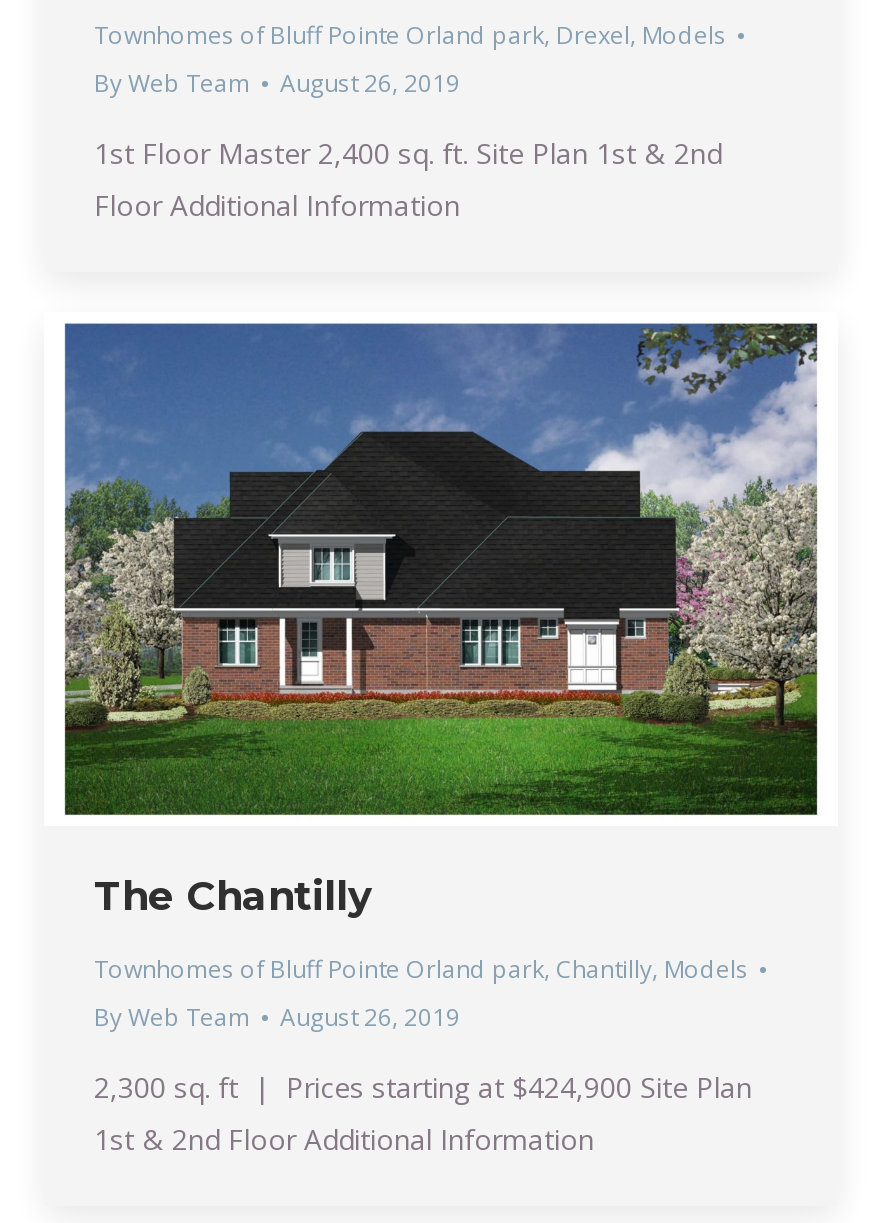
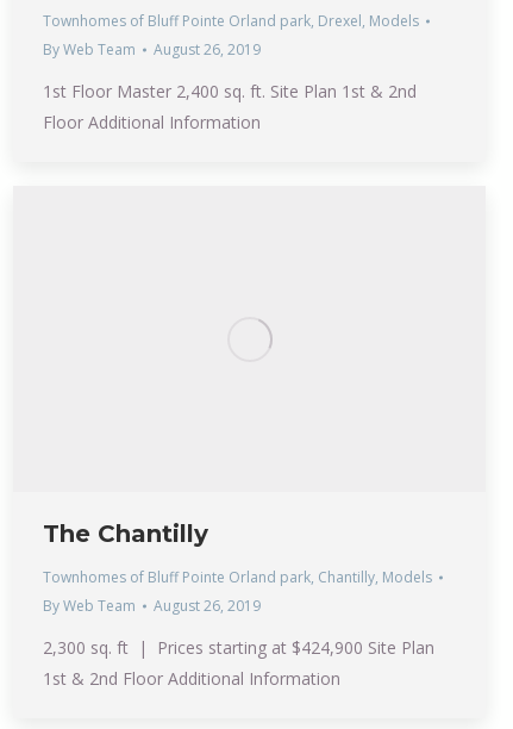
[64,322,820,816] [image] -> none

